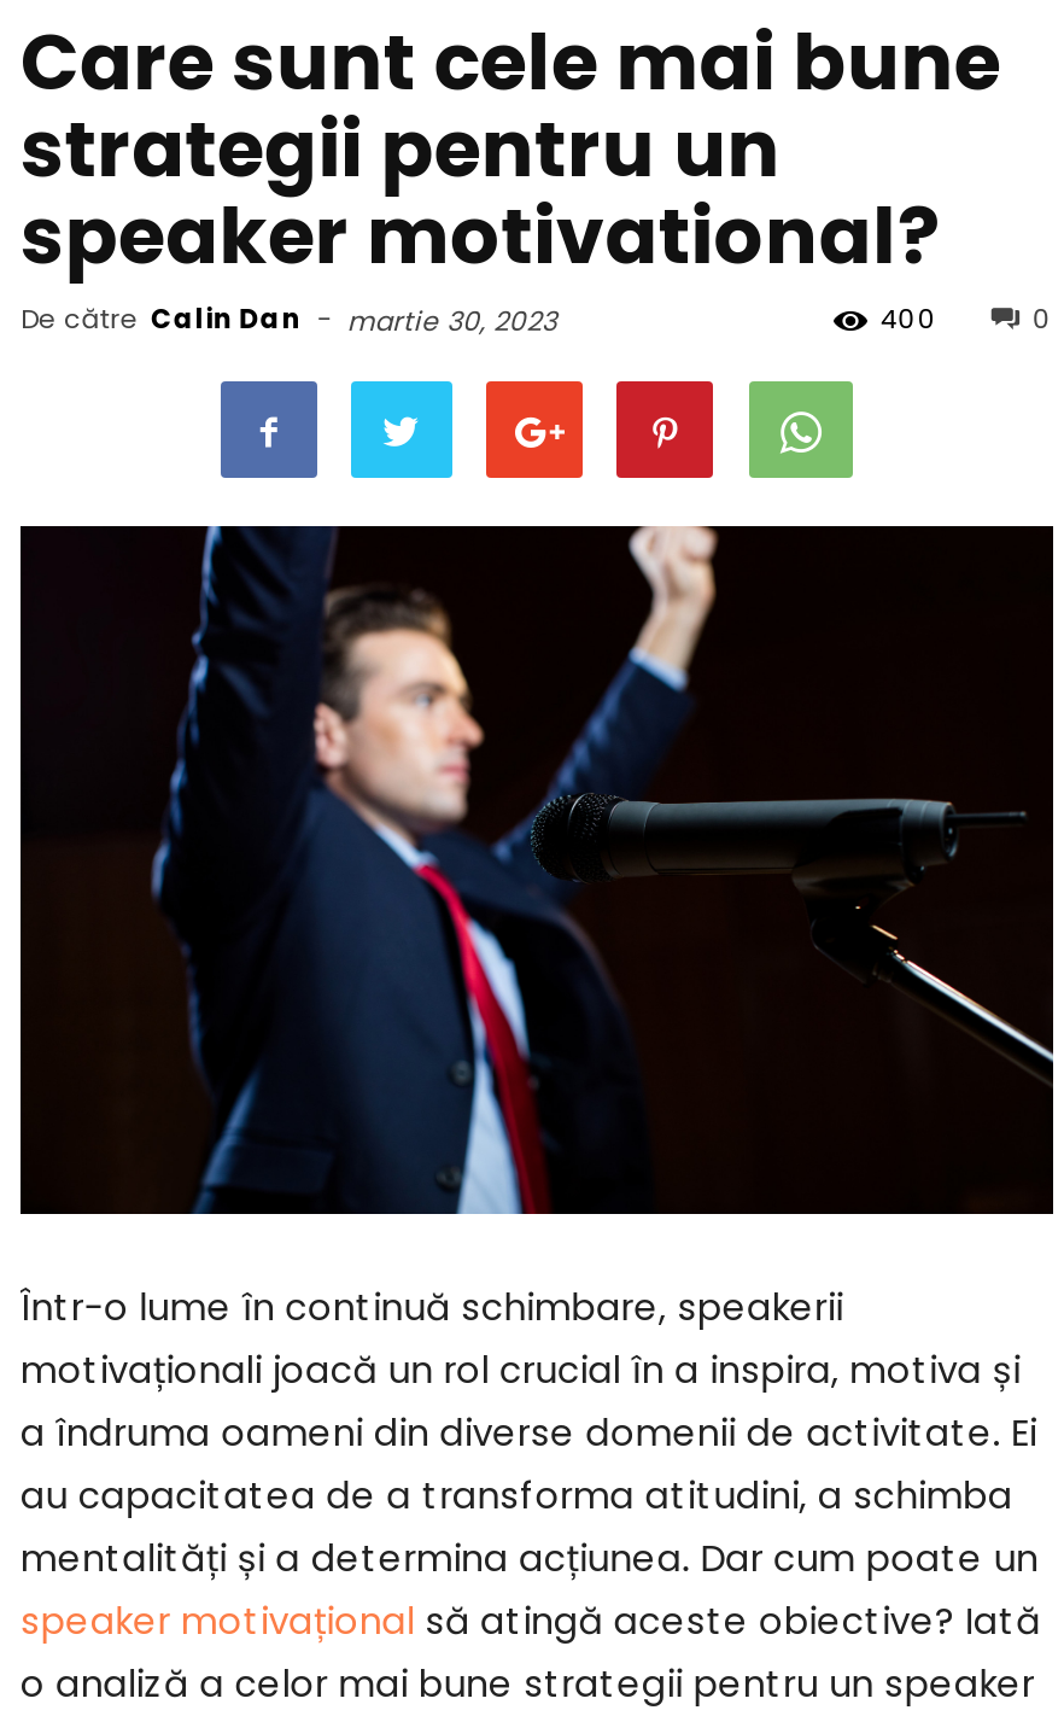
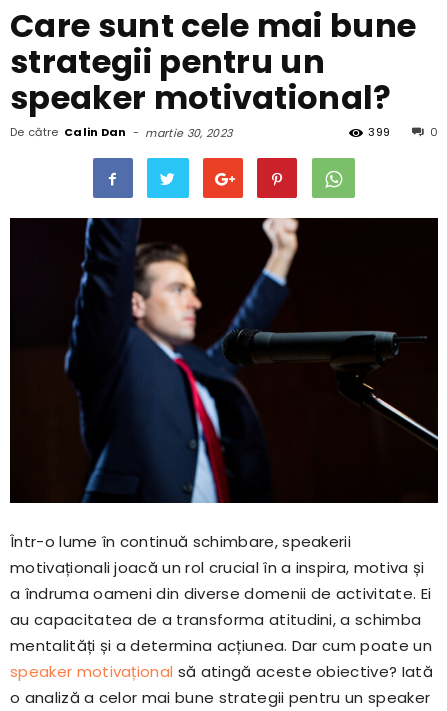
[880,299,938,338] 400 -> [368,124,390,140] 399

